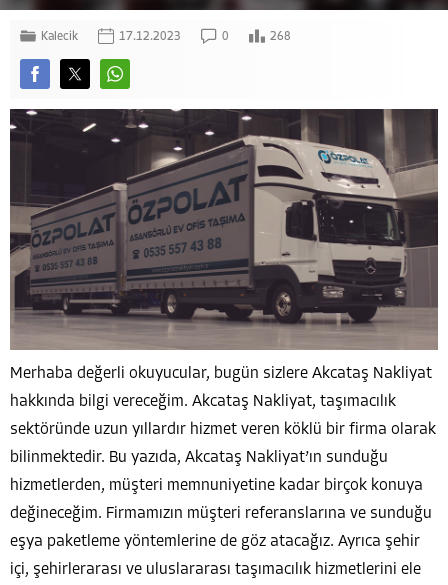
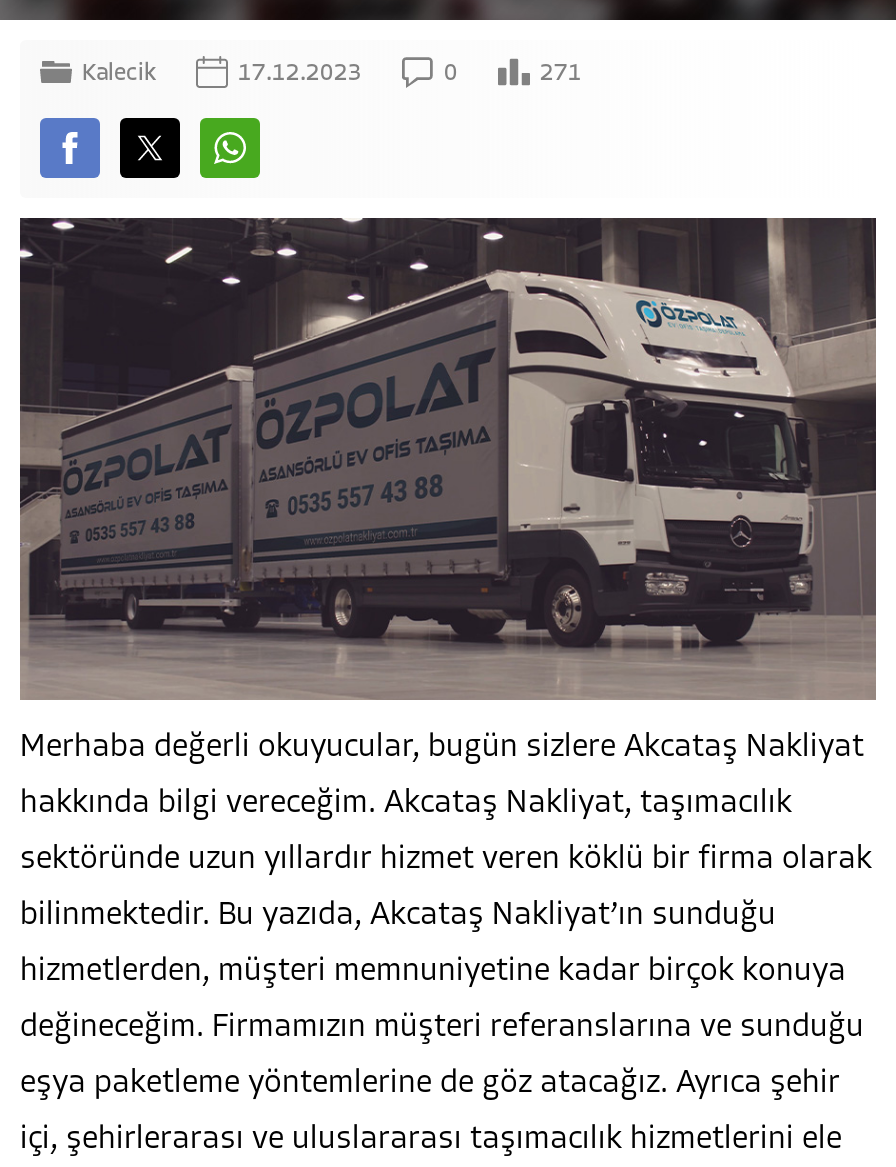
[270,31,291,43] 268 -> [540,62,582,86] 271

